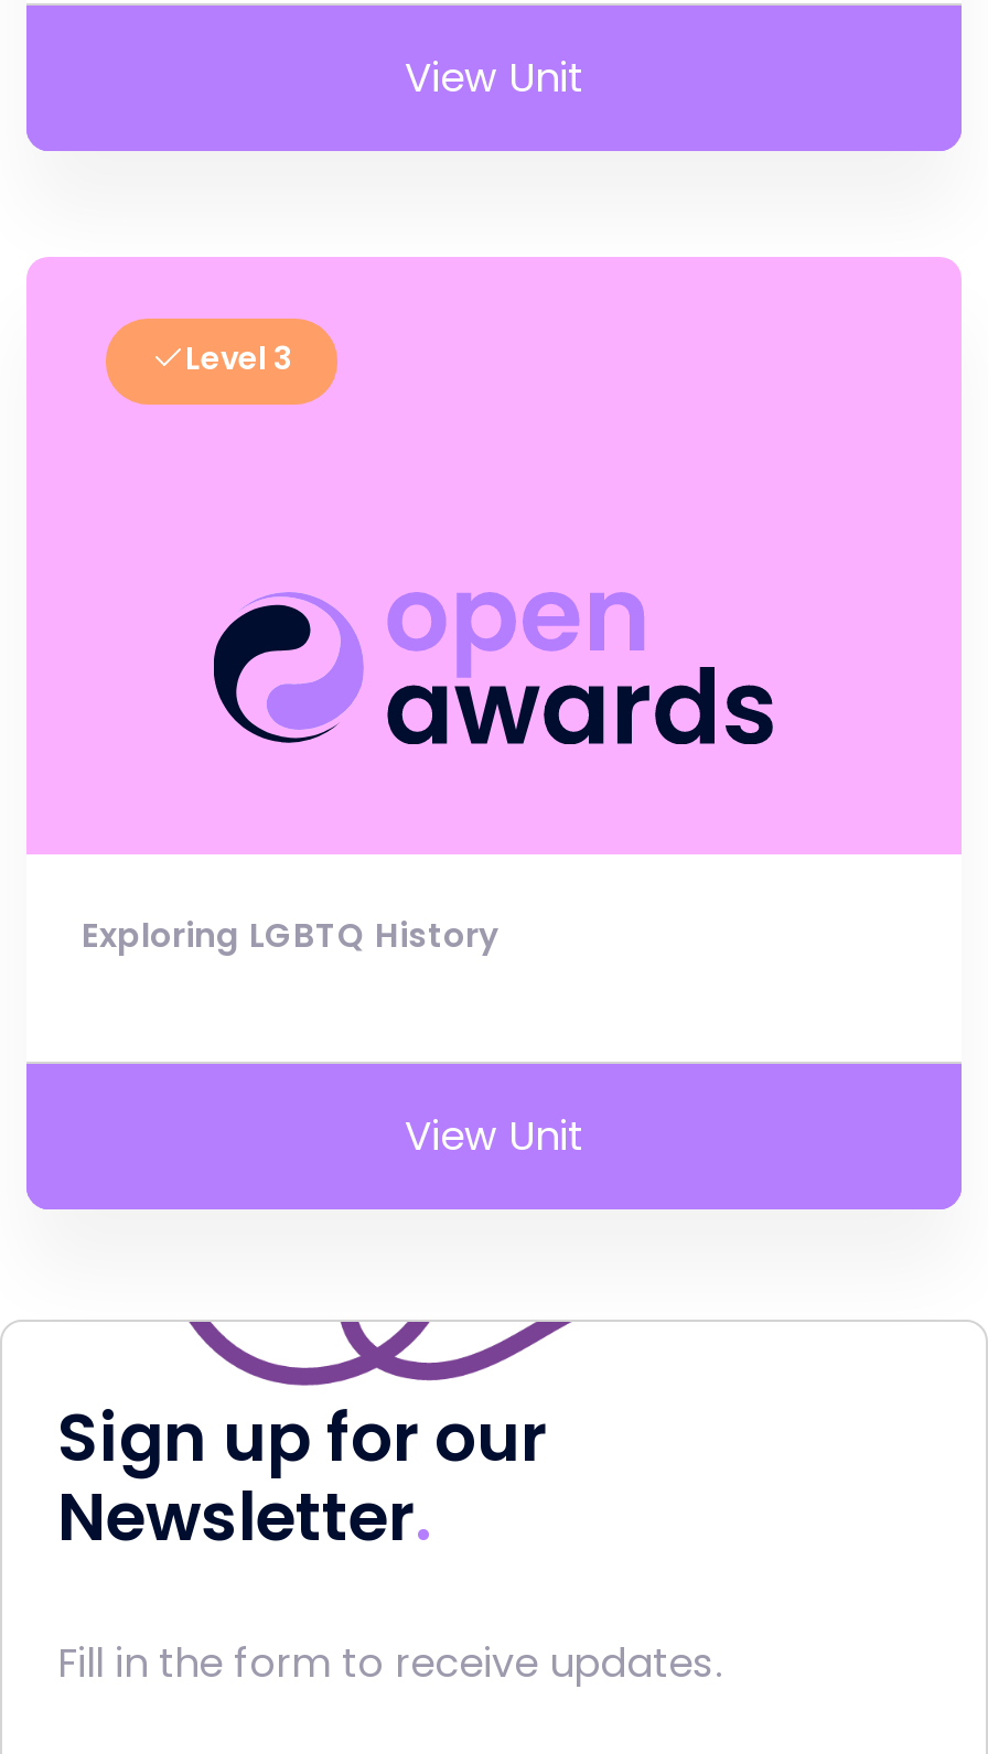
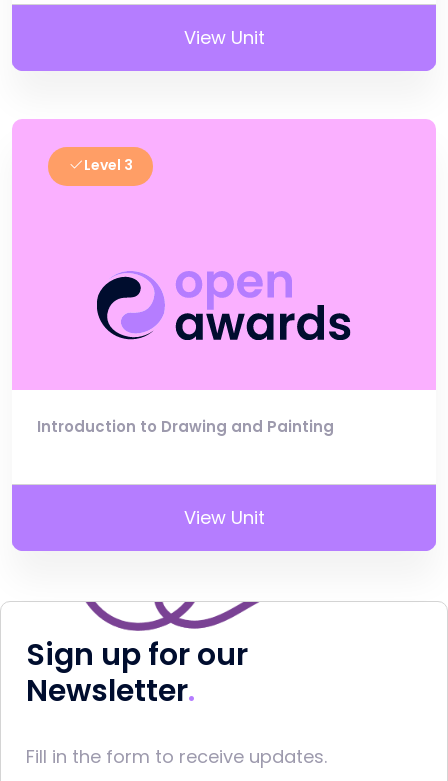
[82,912,498,958] Exploring LGBTQ History -> [37,416,334,437] Introduction to Drawing and Painting

